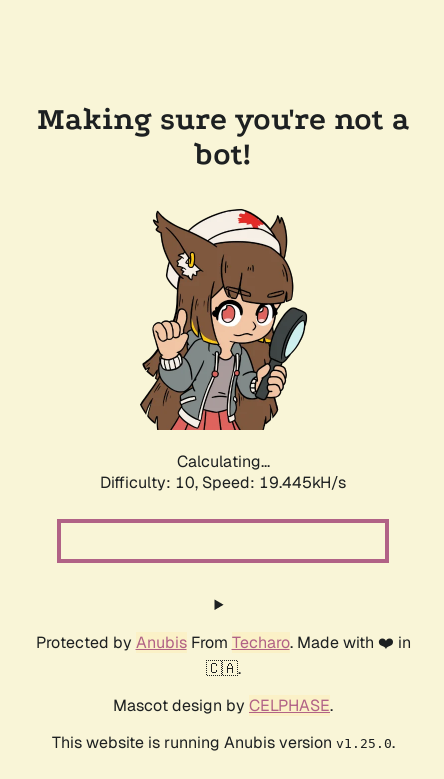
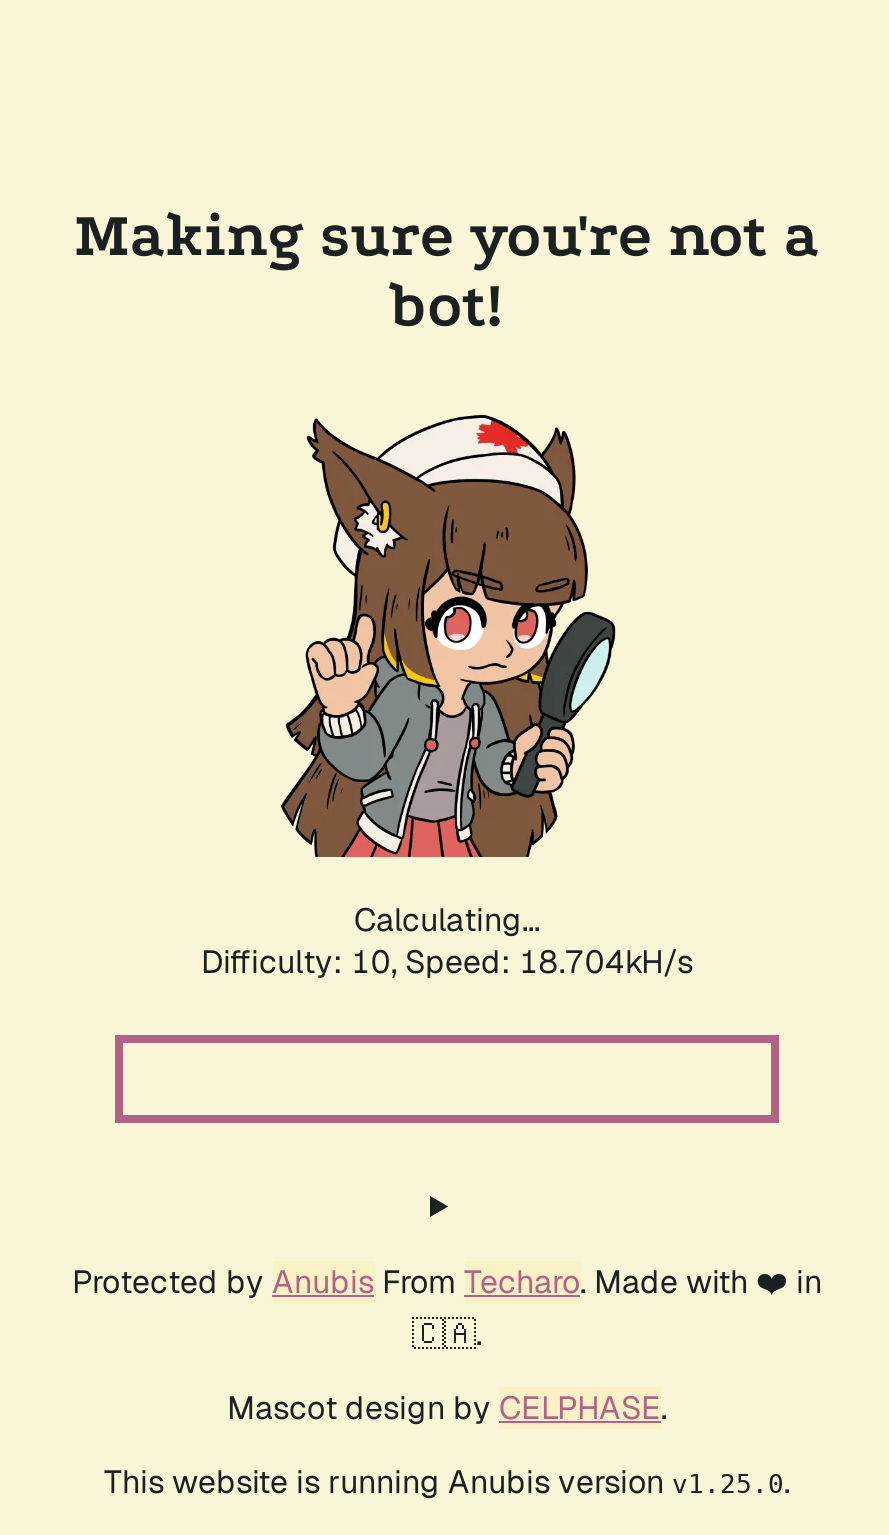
[100,472,346,493] Difficulty: 10, Speed: 19.445kH/s -> [201,941,693,983] Difficulty: 10, Speed: 18.704kH/s

